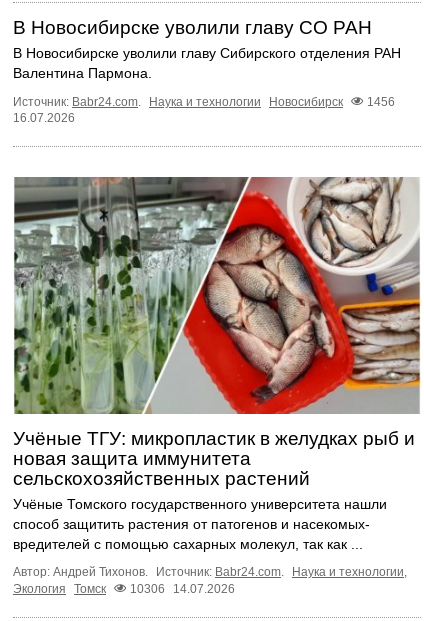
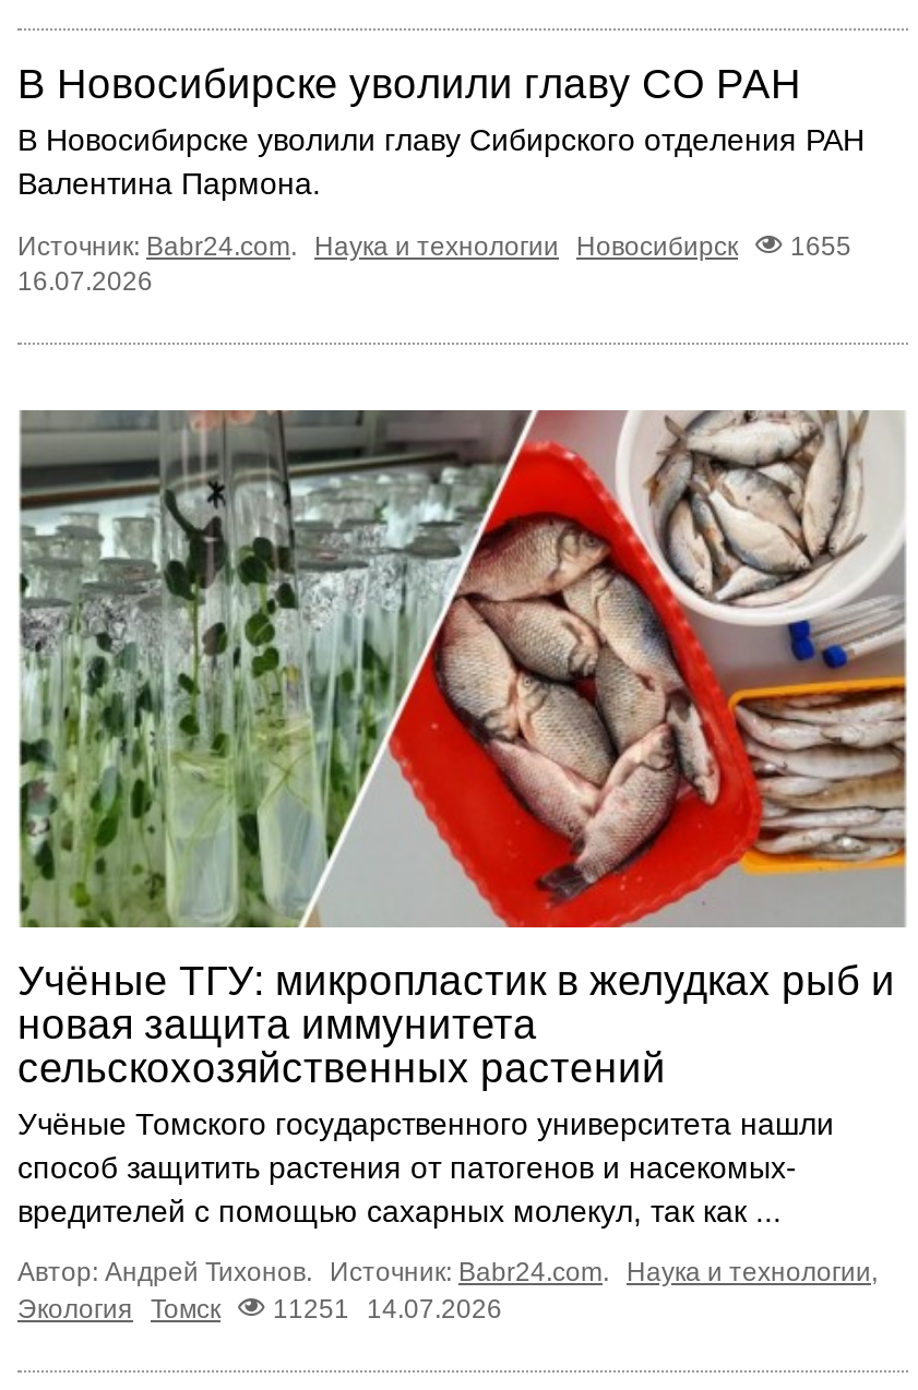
[13,95,395,109] Источник: Babr24.com. Наука и технологии Новосибирск 1456 -> [17,231,851,262] Источник: Babr24.com. Наука и технологии Новосибирск 1655
[13,582,235,596] Экология Томск 10306 14.07.2026 -> [17,1293,502,1324] Экология Томск 11251 14.07.2026

